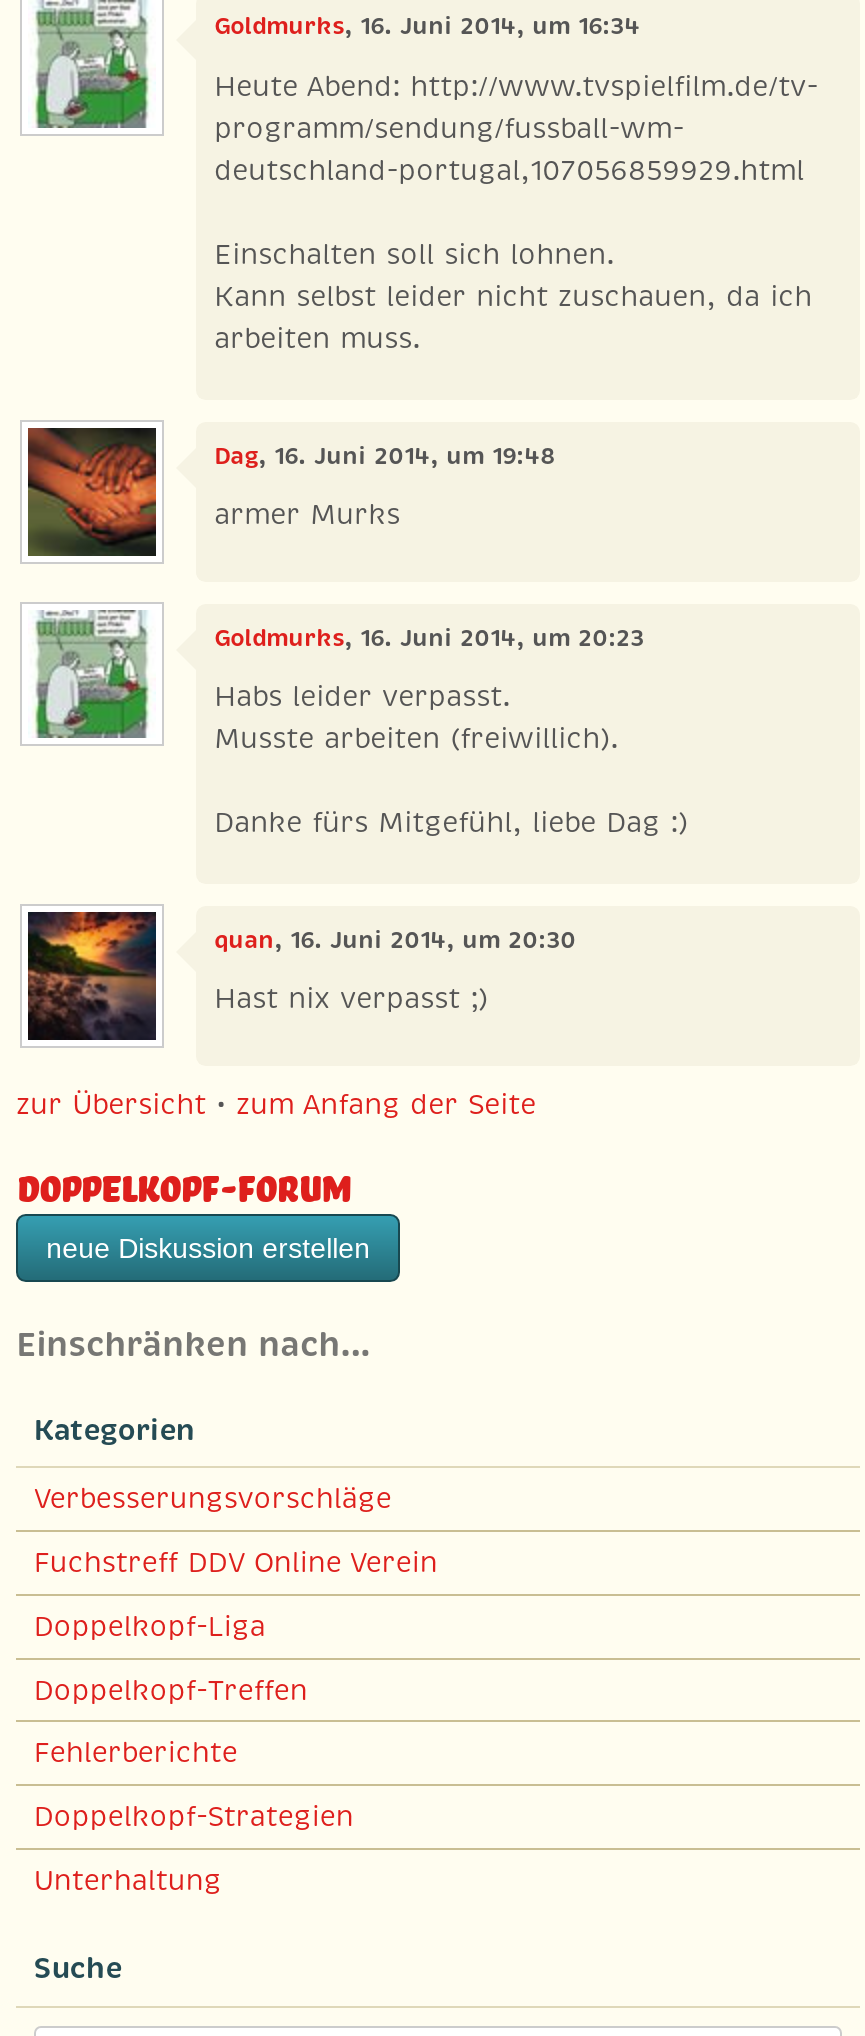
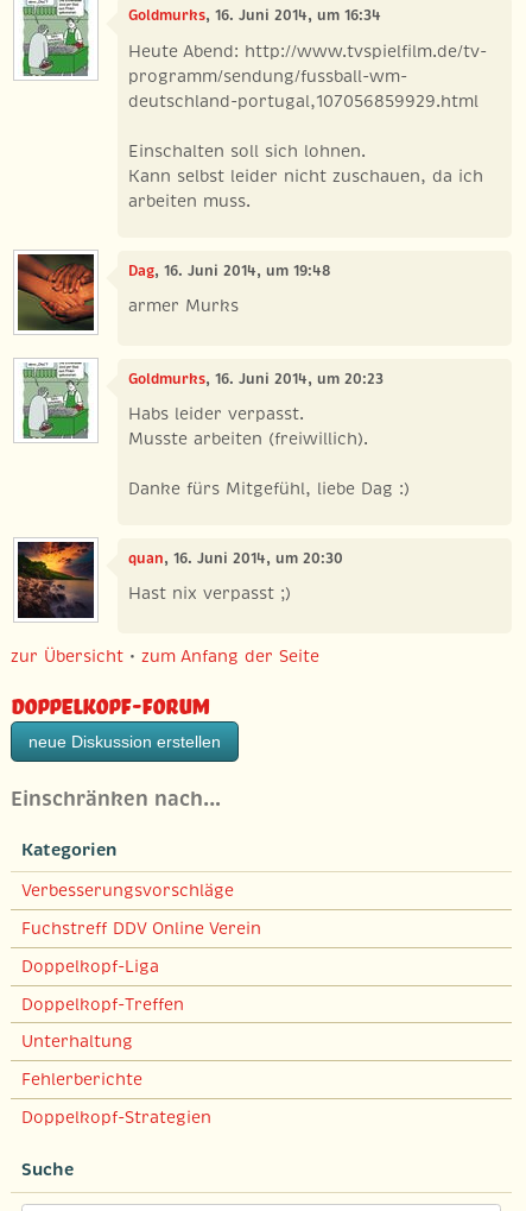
moved [34,1735,354,1834] -> [21,1069,211,1128]: Fehlerberichte | Doppelkopf-Strategien
moved [34,1862,222,1898] -> [21,1031,133,1052]: Unterhaltung

